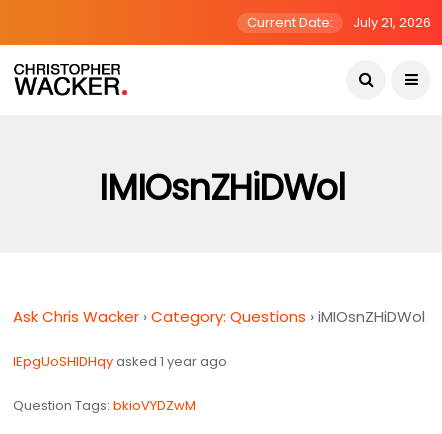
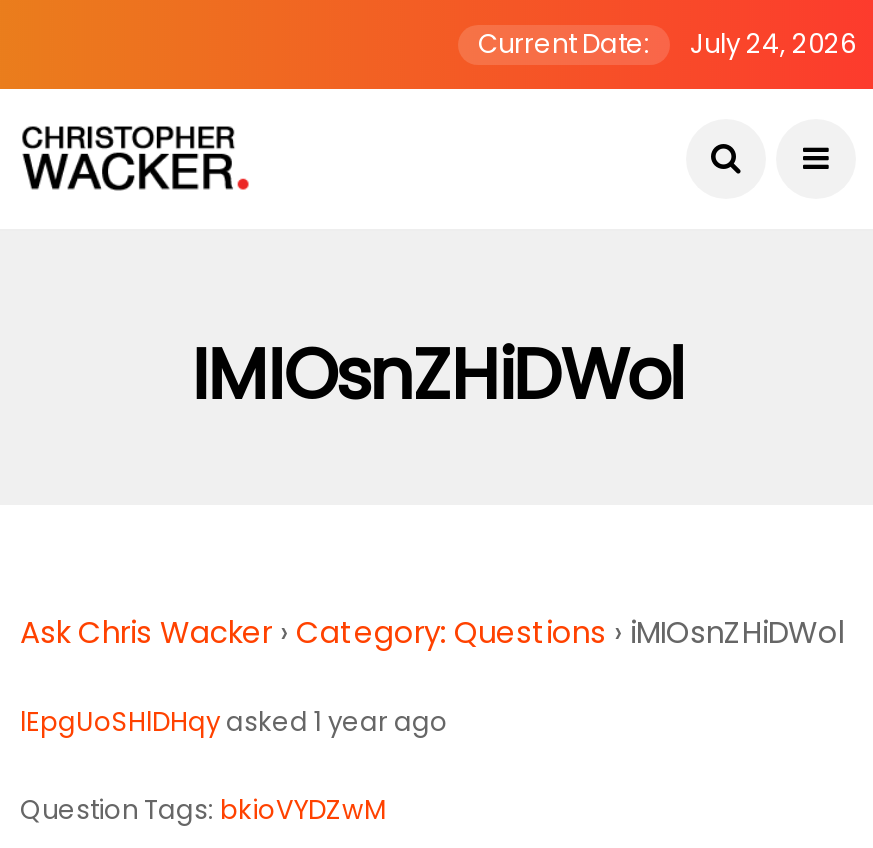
[247,13,431,32] Current Date: July 21, 2026 -> [478,25,856,63] Current Date: July 24, 2026

